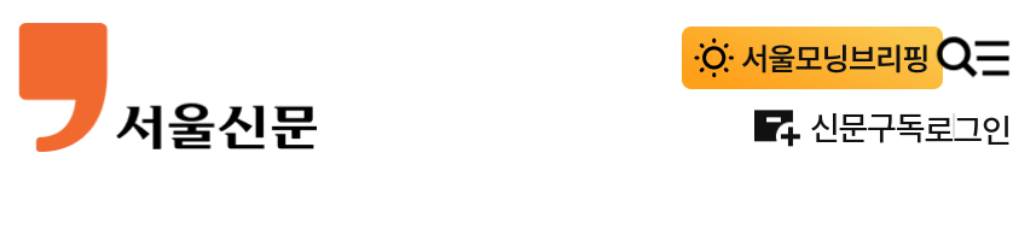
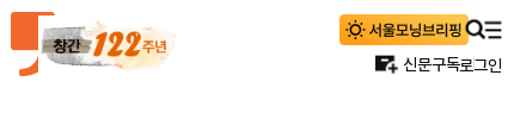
[24,22,334,152] [image] -> [37,15,169,75] [image]

